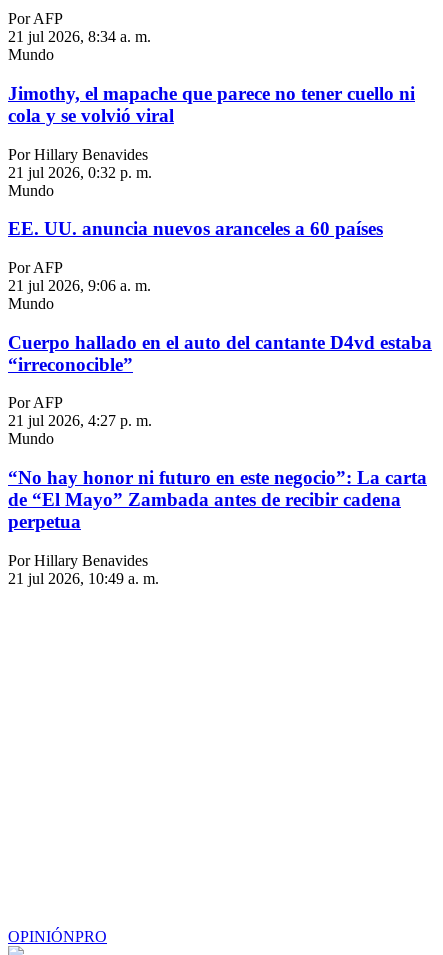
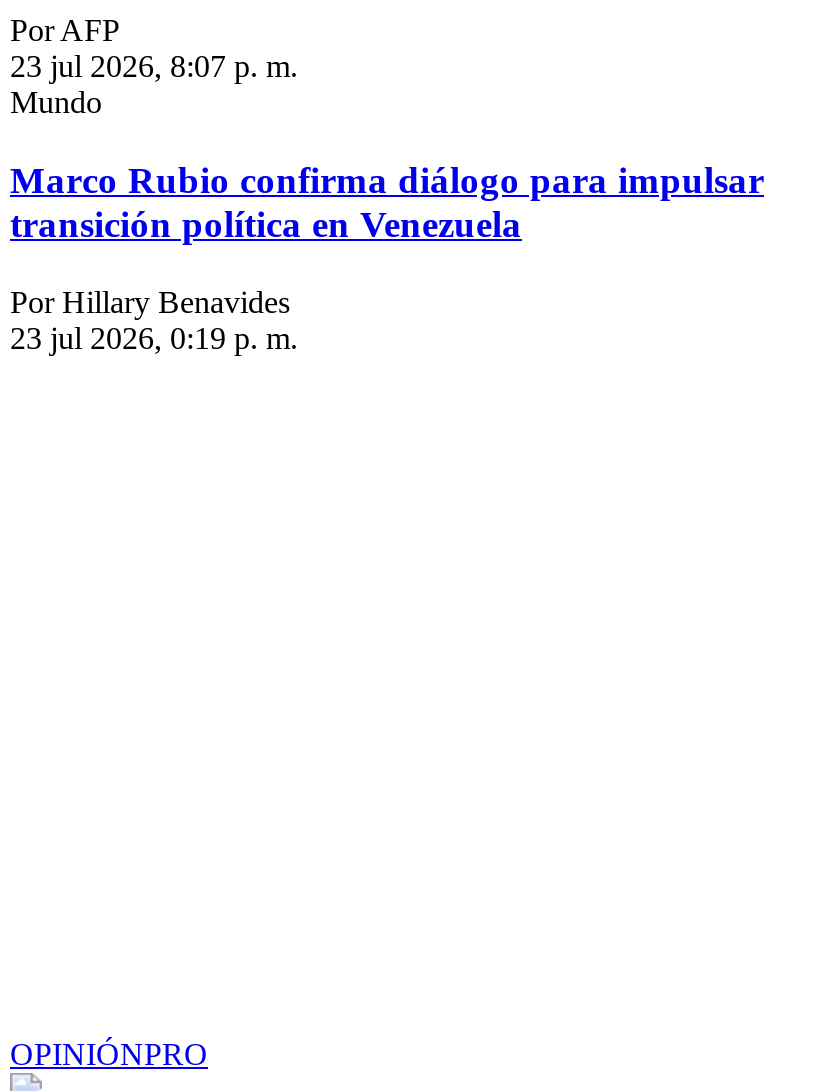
[8,28,151,45] 21 jul 2026, 8:34 a. m. -> [10,50,298,84] 23 jul 2026, 8:07 p. m.
[8,83,415,126] Jimothy, el mapache que parece no tener cuello ni | cola y se volvió viral -> [10,160,764,246] Marco Rubio confirma diálogo para impulsar | transición política en Venezuela
[8,164,432,587] 21 jul 2026, 0:32 p. m. | Mundo | EE. UU. anuncia nuevos aranceles a 60 países | Por AFP | 21 jul 2026, 9:06 a. m. | Mundo | Cuerpo hallado en el auto del cantante D4vd estaba | “irreconocible” | Por AFP | 21 jul 2026, 4:27 p. m. | Mundo | “No hay honor ni futuro en este negocio”: La carta | de “El Mayo” Zambada antes de recibir cadena | perpetua | Por Hillary Benavides | 21 jul 2026, 10:49 a. m. -> [10,321,298,355] 23 jul 2026, 0:19 p. m.

